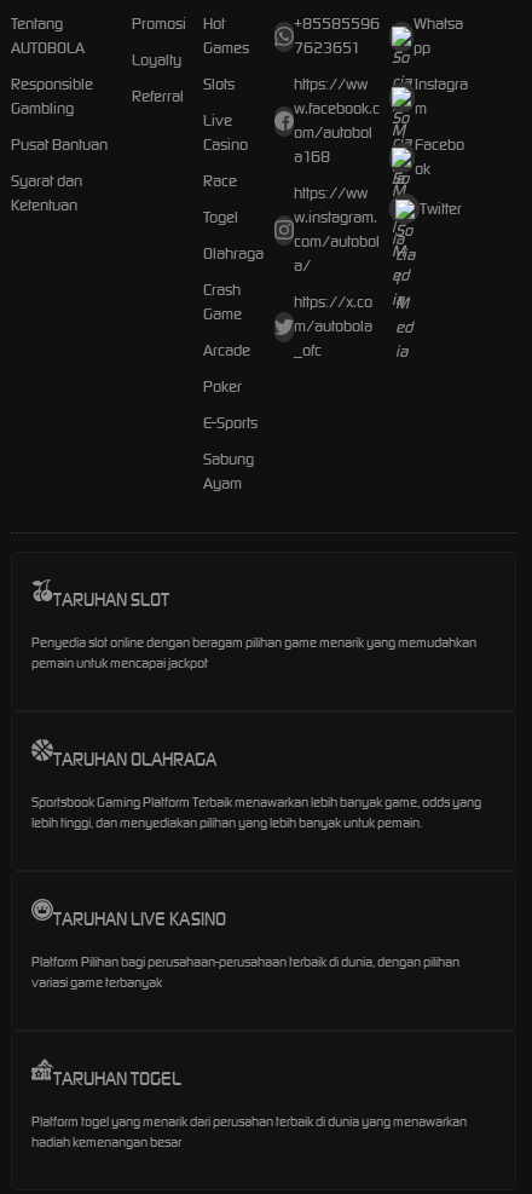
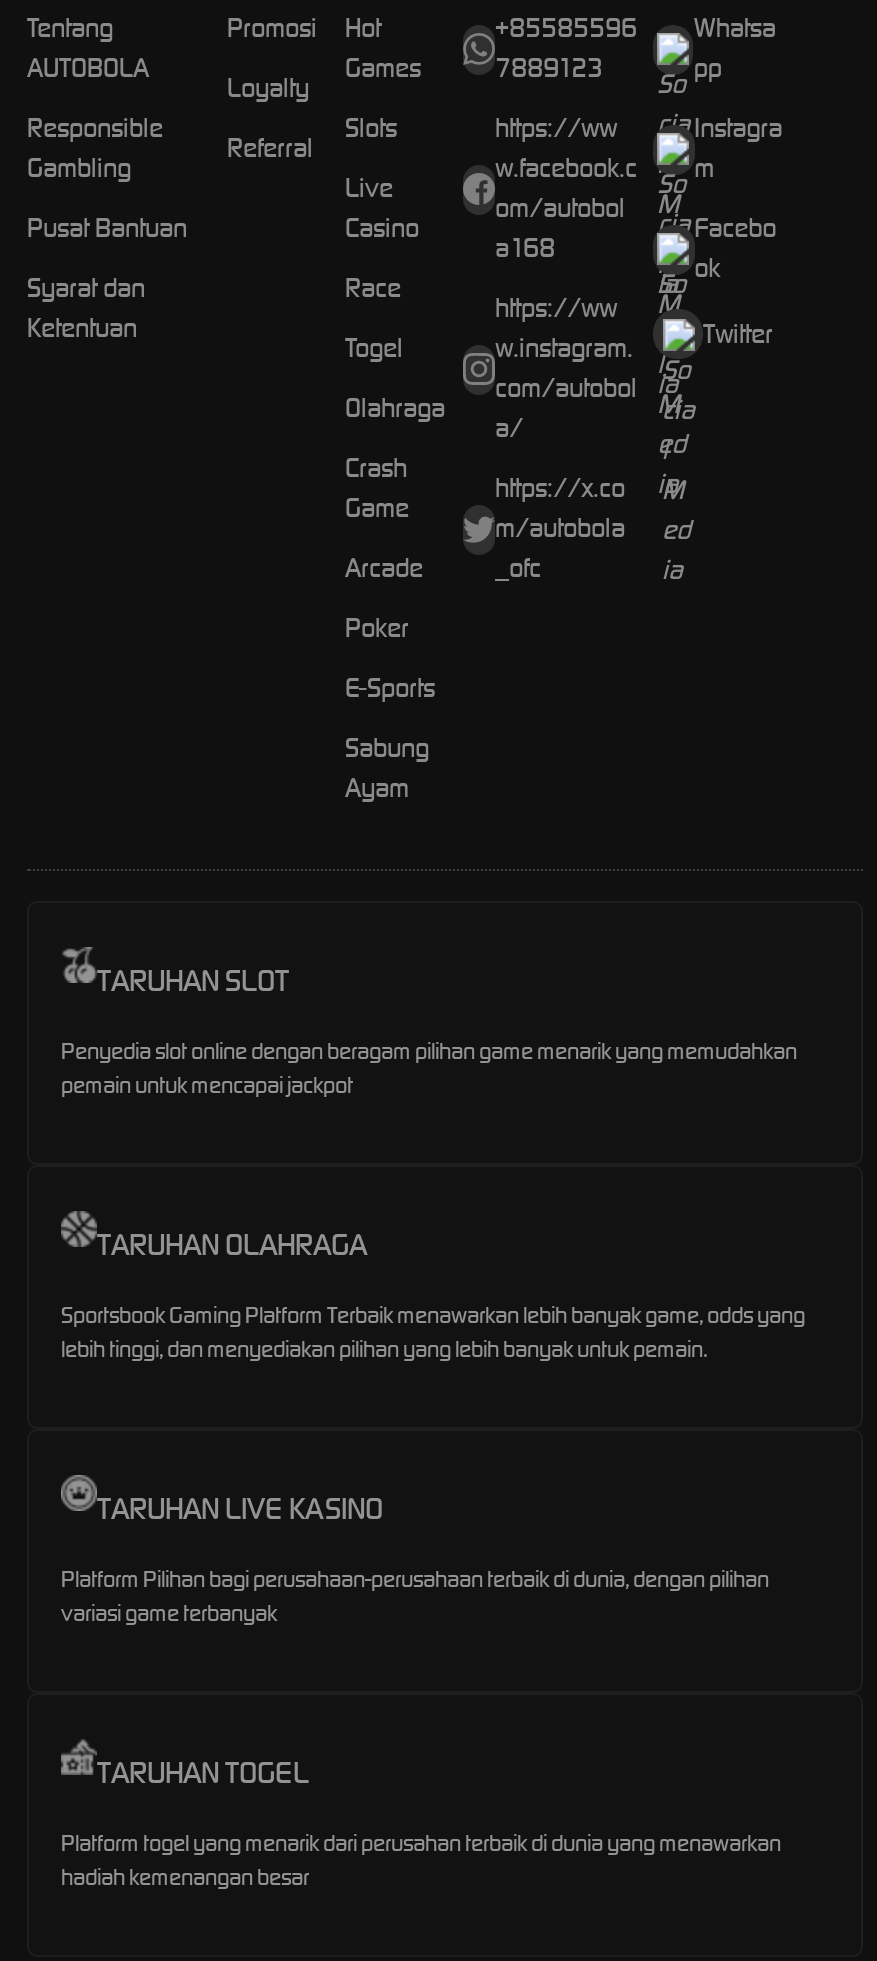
[294,38,360,58] 7623651 -> [495,52,603,86] 7889123

